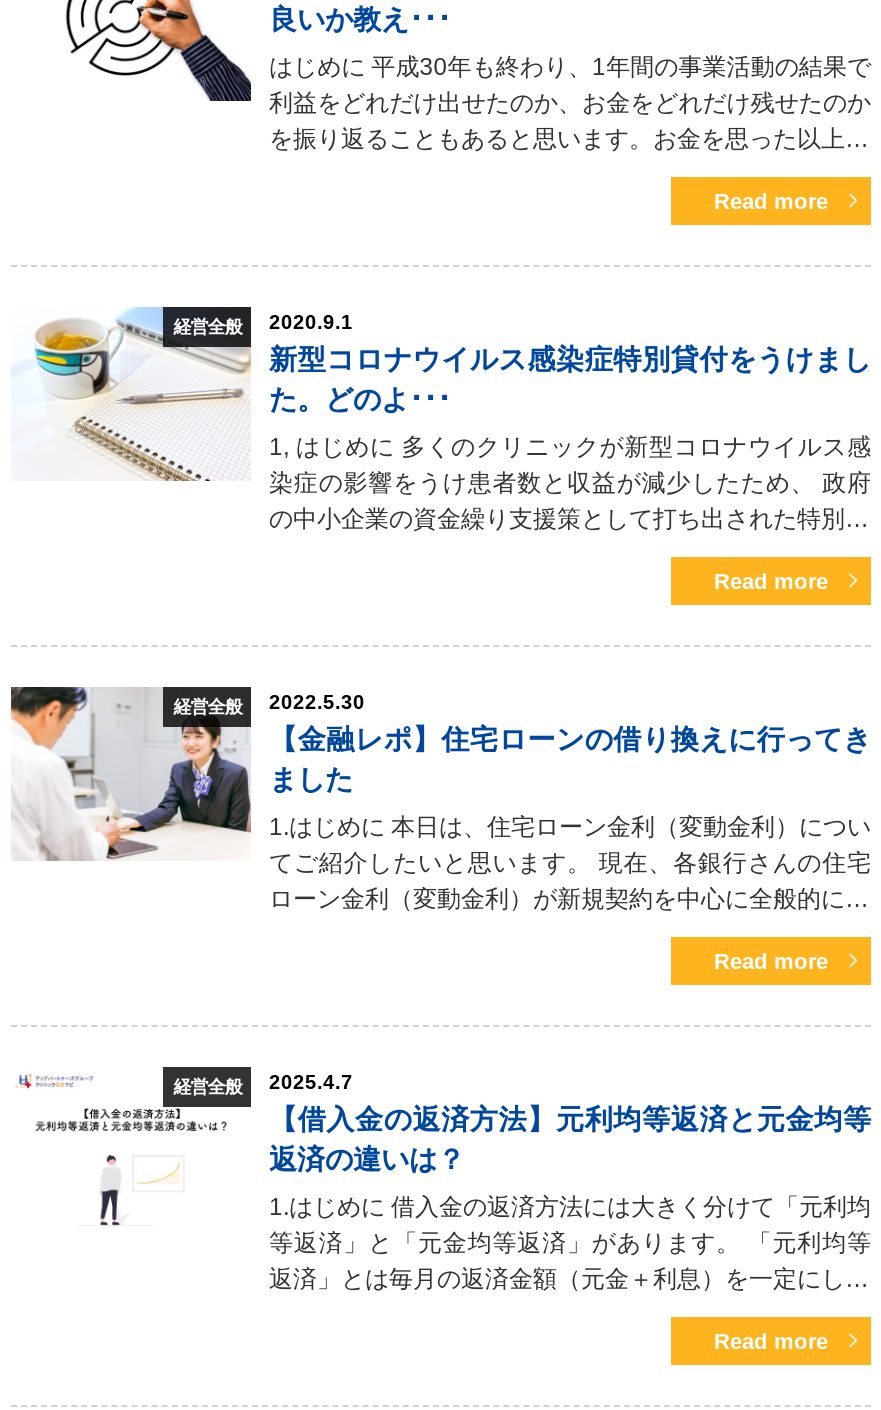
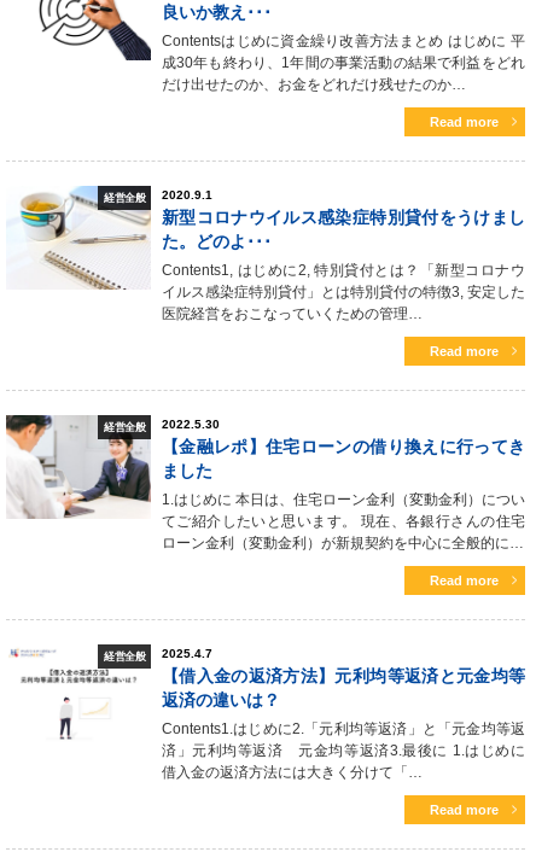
[269,53,871,153] はじめに 平成30年も終わり、1年間の事業活動の結果で | 利益をどれだけ出せたのか、お金をどれだけ残せたのか | を振り返ることもあると思います。お金を思った以上… -> [162,32,525,92] Contentsはじめに資金繰り改善方法まとめ はじめに 平 | 成30年も終わり、1年間の事業活動の結果で利益をどれ | だけ出せたのか、お金をどれだけ残せたのか…
[269,433,871,533] 1, はじめに 多くのクリニックが新型コロナウイルス感 | 染症の影響をうけ患者数と収益が減少したため、 政府 | の中小企業の資金繰り支援策として打ち出された特別… -> [162,261,525,322] Contents1, はじめに2, 特別貸付とは？「新型コロナウ | イルス感染症特別貸付」とは特別貸付の特徴3, 安定した | 医院経営をおこなっていくための管理…
[269,1193,871,1293] 1.はじめに 借入金の返済方法には大きく分けて「元利均 | 等返済」と「元金均等返済」があります。 「元利均等 | 返済」とは毎月の返済金額（元金＋利息）を一定にし… -> [162,720,525,780] Contents1.はじめに2.「元利均等返済」と「元金均等返 | 済」元利均等返済 元金均等返済3.最後に 1.はじめに | 借入金の返済方法には大きく分けて「…

